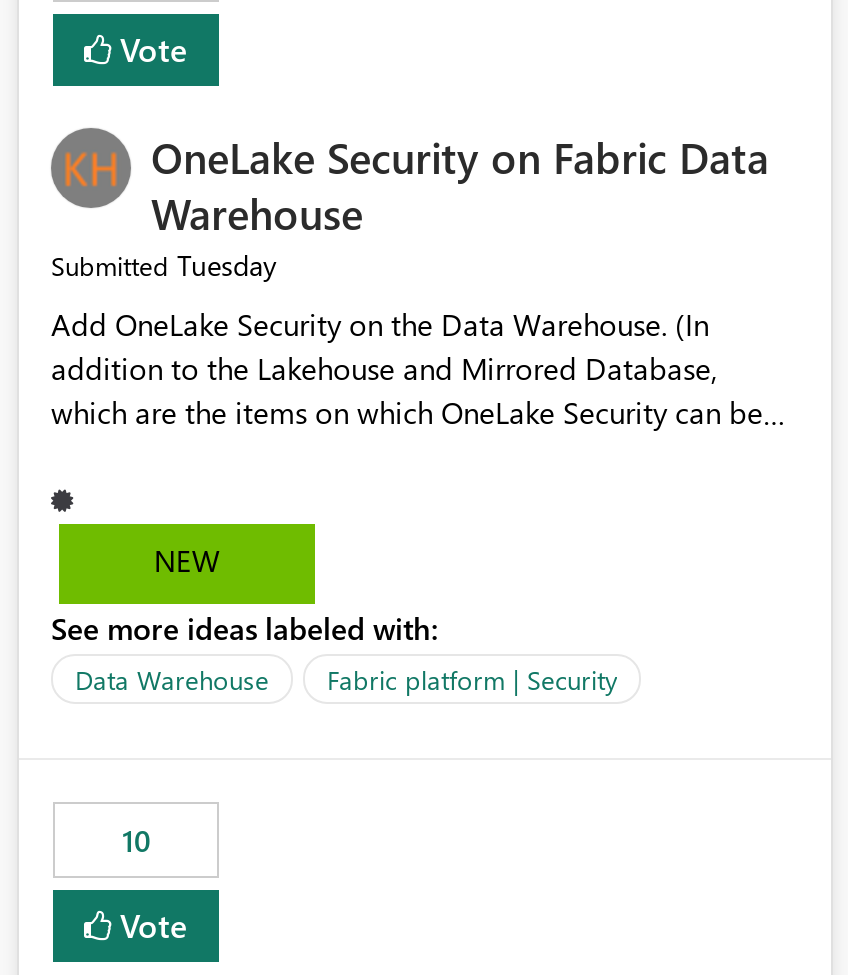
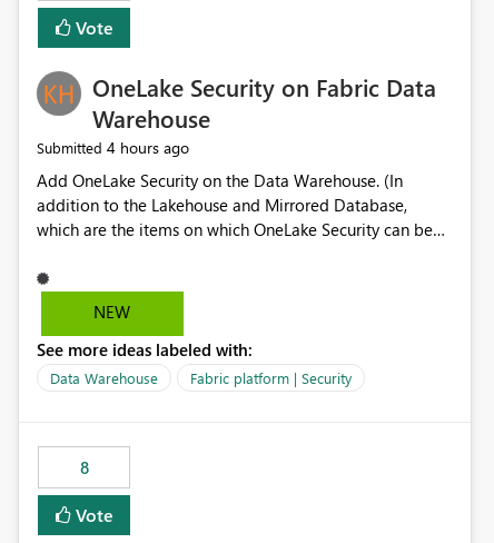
[51,247,277,285] Submitted Tuesday -> [37,137,189,158] Submitted 4 hours ago
[122,821,150,861] 10 -> [80,457,88,479] 8

